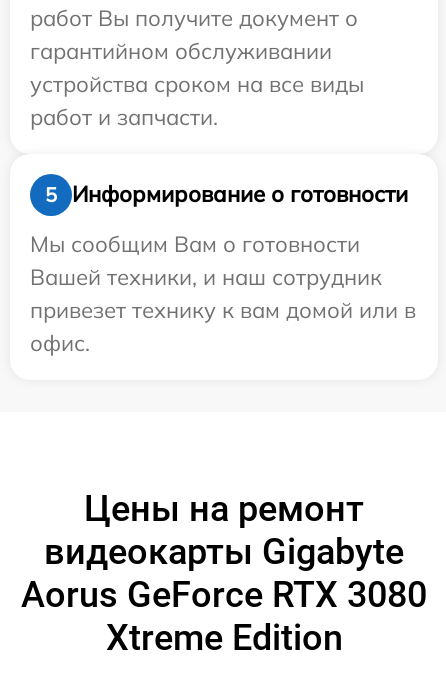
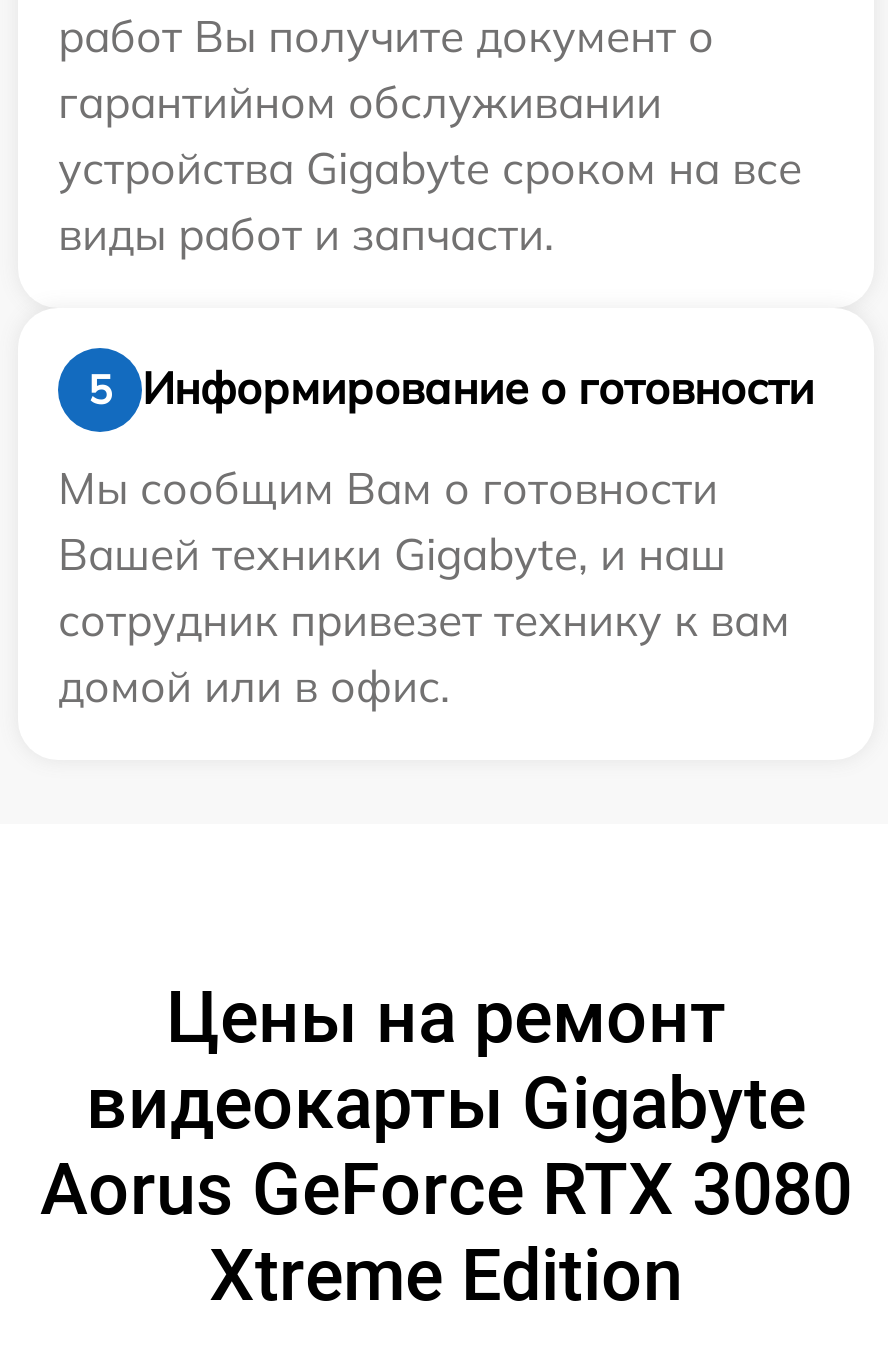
[30,70,364,131] устройства сроком на все виды | работ и запчасти. -> [58,140,802,262] устройства Gigabyte сроком на все | виды работ и запчасти.
[30,263,416,357] Вашей техники, и наш сотрудник | привезет технику к вам домой или в | офис. -> [58,526,790,714] Вашей техники Gigabyte, и наш | сотрудник привезет технику к вам | домой или в офис.

